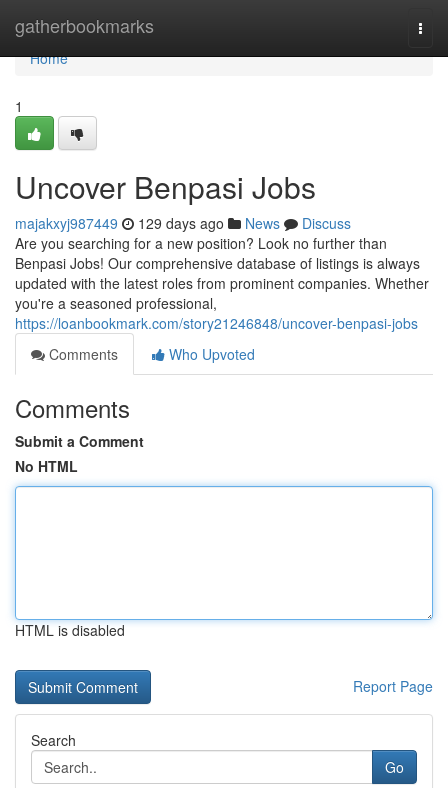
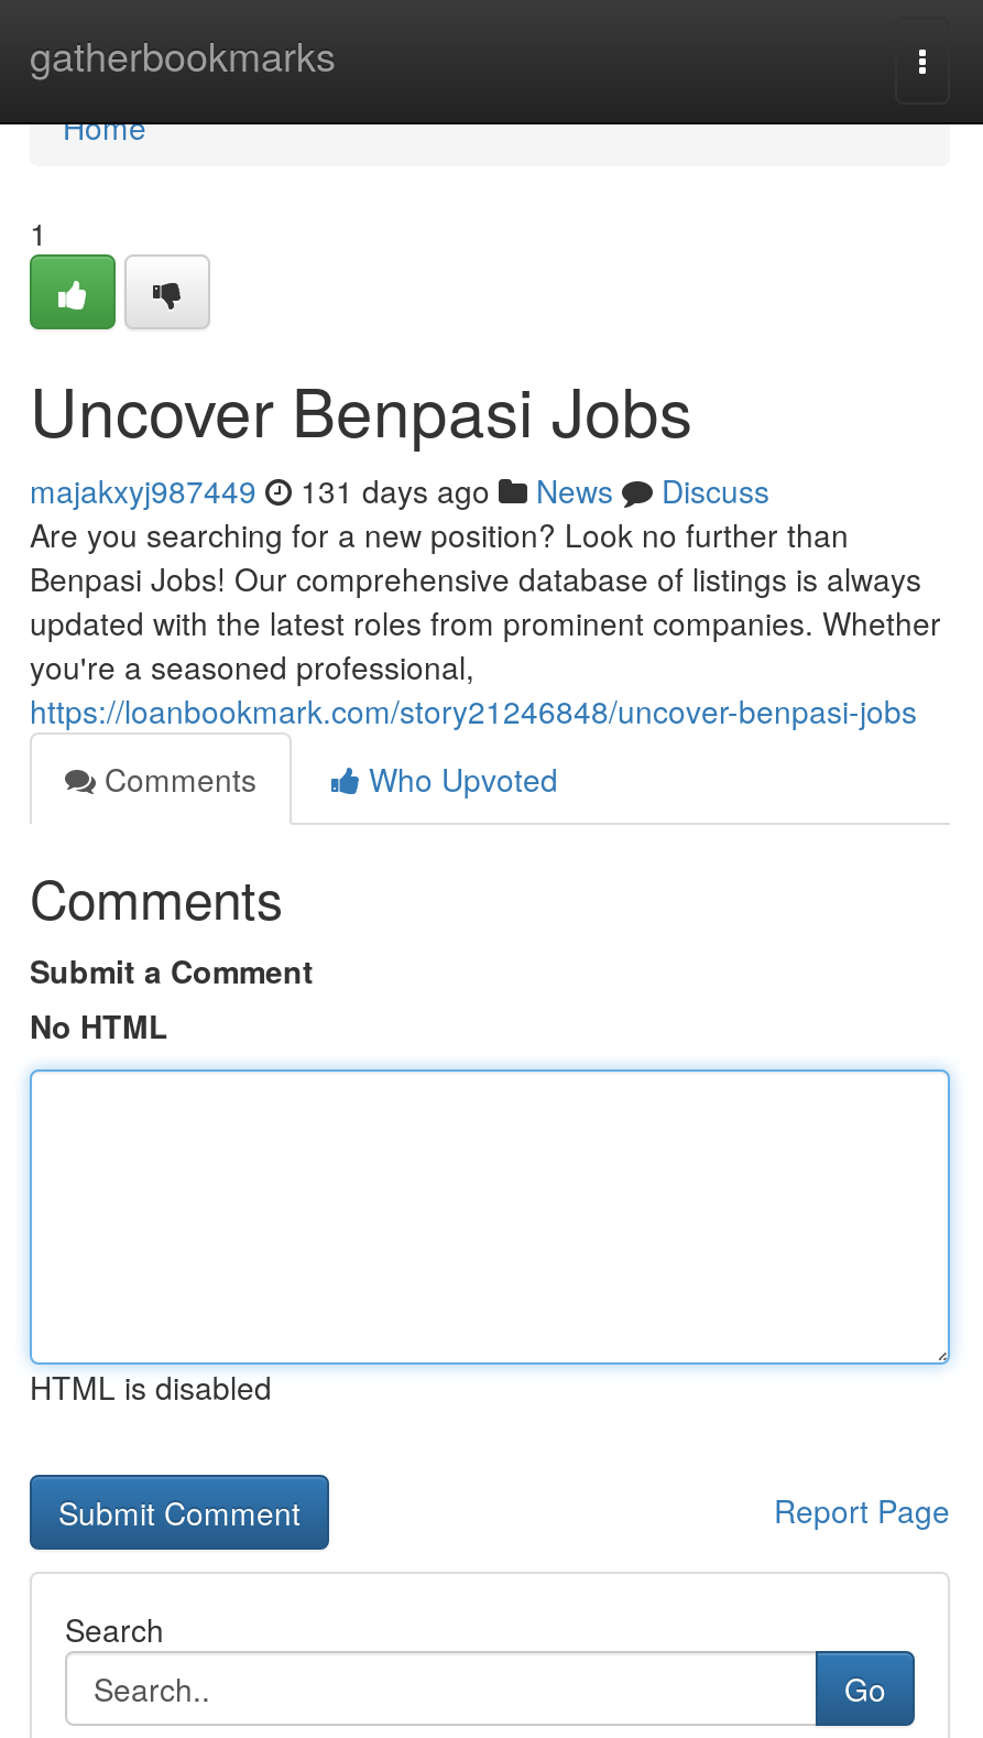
[15,213,351,233] majakxyj987449 129 days ago News Discuss -> [30,468,769,512] majakxyj987449 131 days ago News Discuss

